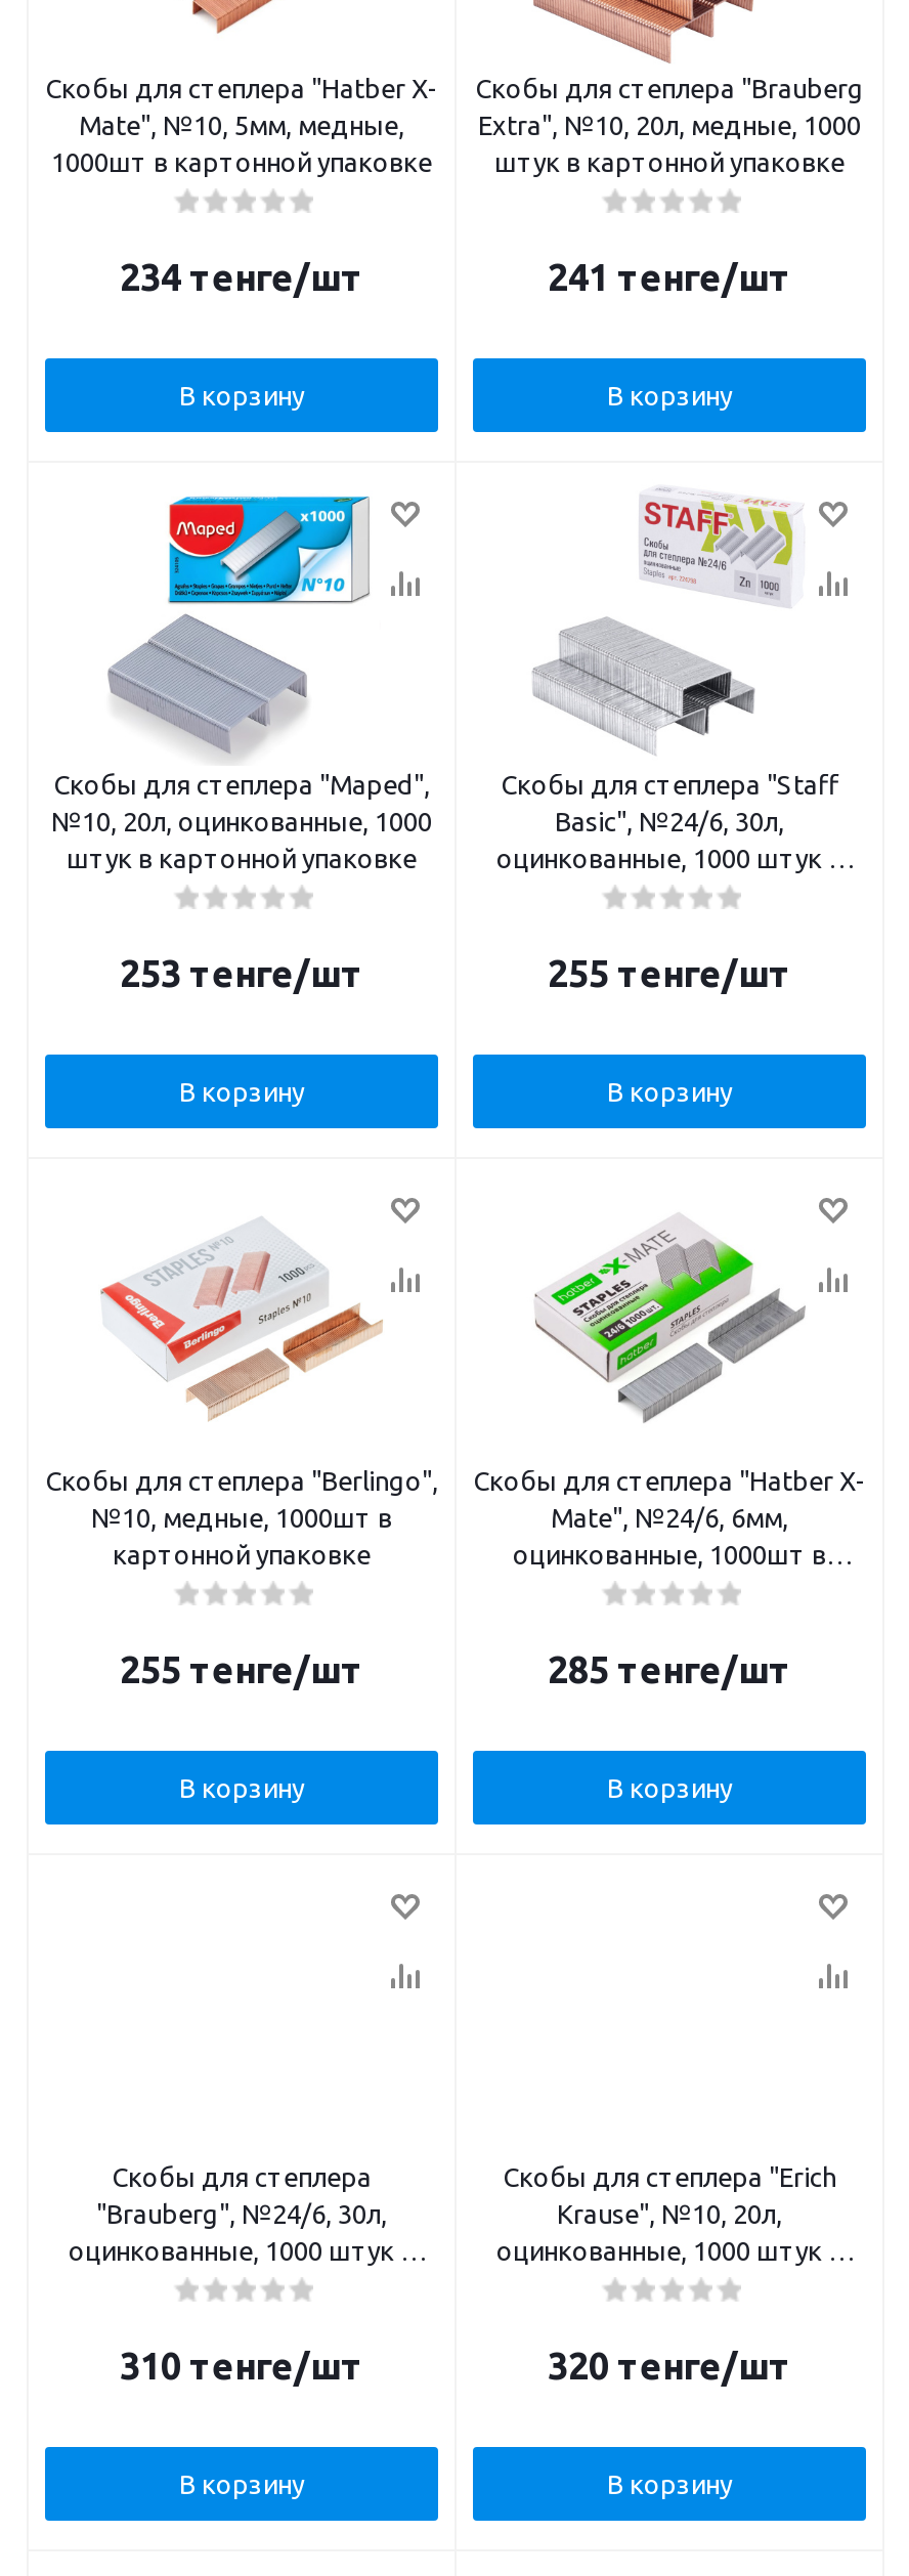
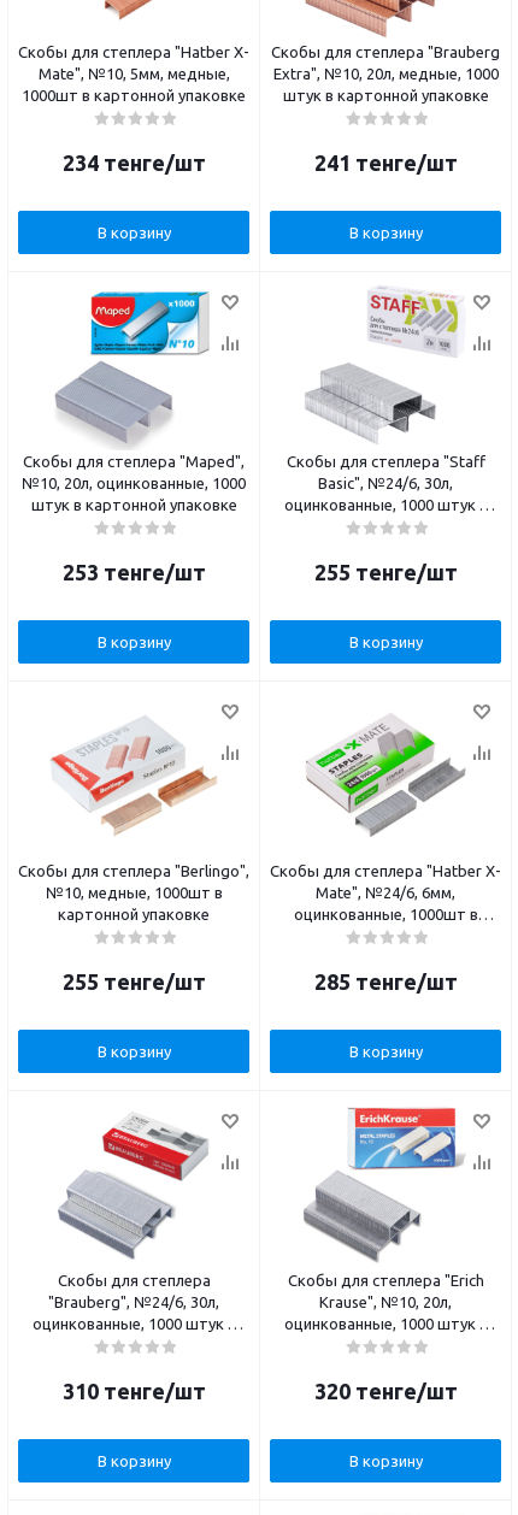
none -> [58,1115,208,1260] [image]
none -> [302,1107,464,1262] [image]

